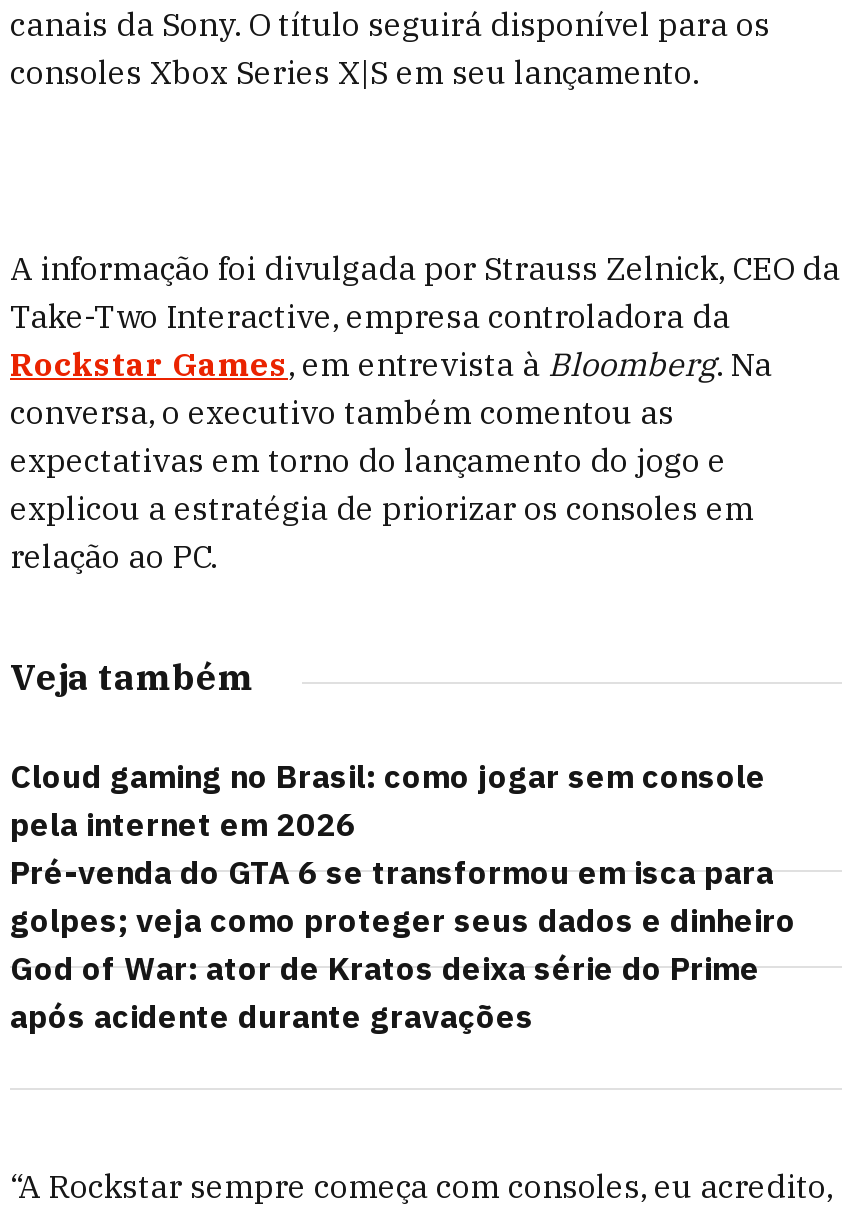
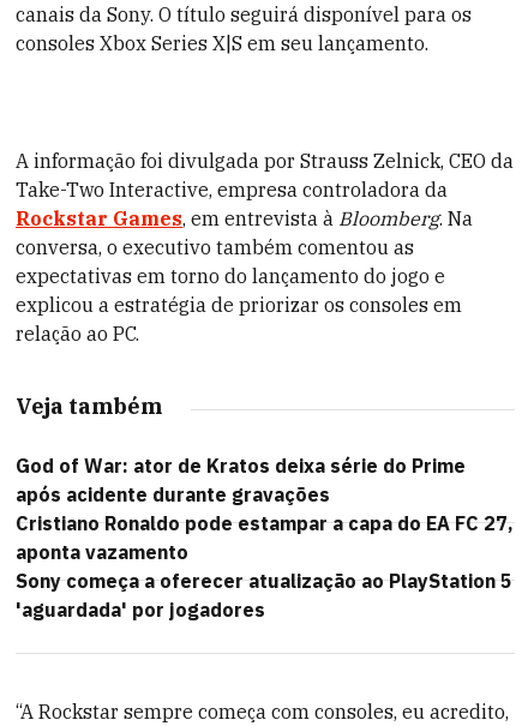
[10,756,796,940] Cloud gaming no Brasil: como jogar sem console | pela internet em 2026 | Pré-venda do GTA 6 se transformou em isca para | golpes; veja como proteger seus dados e dinheiro -> none
moved [10,948,760,1036] -> [16,454,466,506]: God of War: ator de Kratos deixa série do Prime | após acidente durante gravações
none -> [16,511,514,622] Cristiano Ronaldo pode estampar a capa do EA FC 27, | aponta vazamento | Sony começa a oferecer atualização ao PlayStation 5 | 'aguardada' por jogadores

